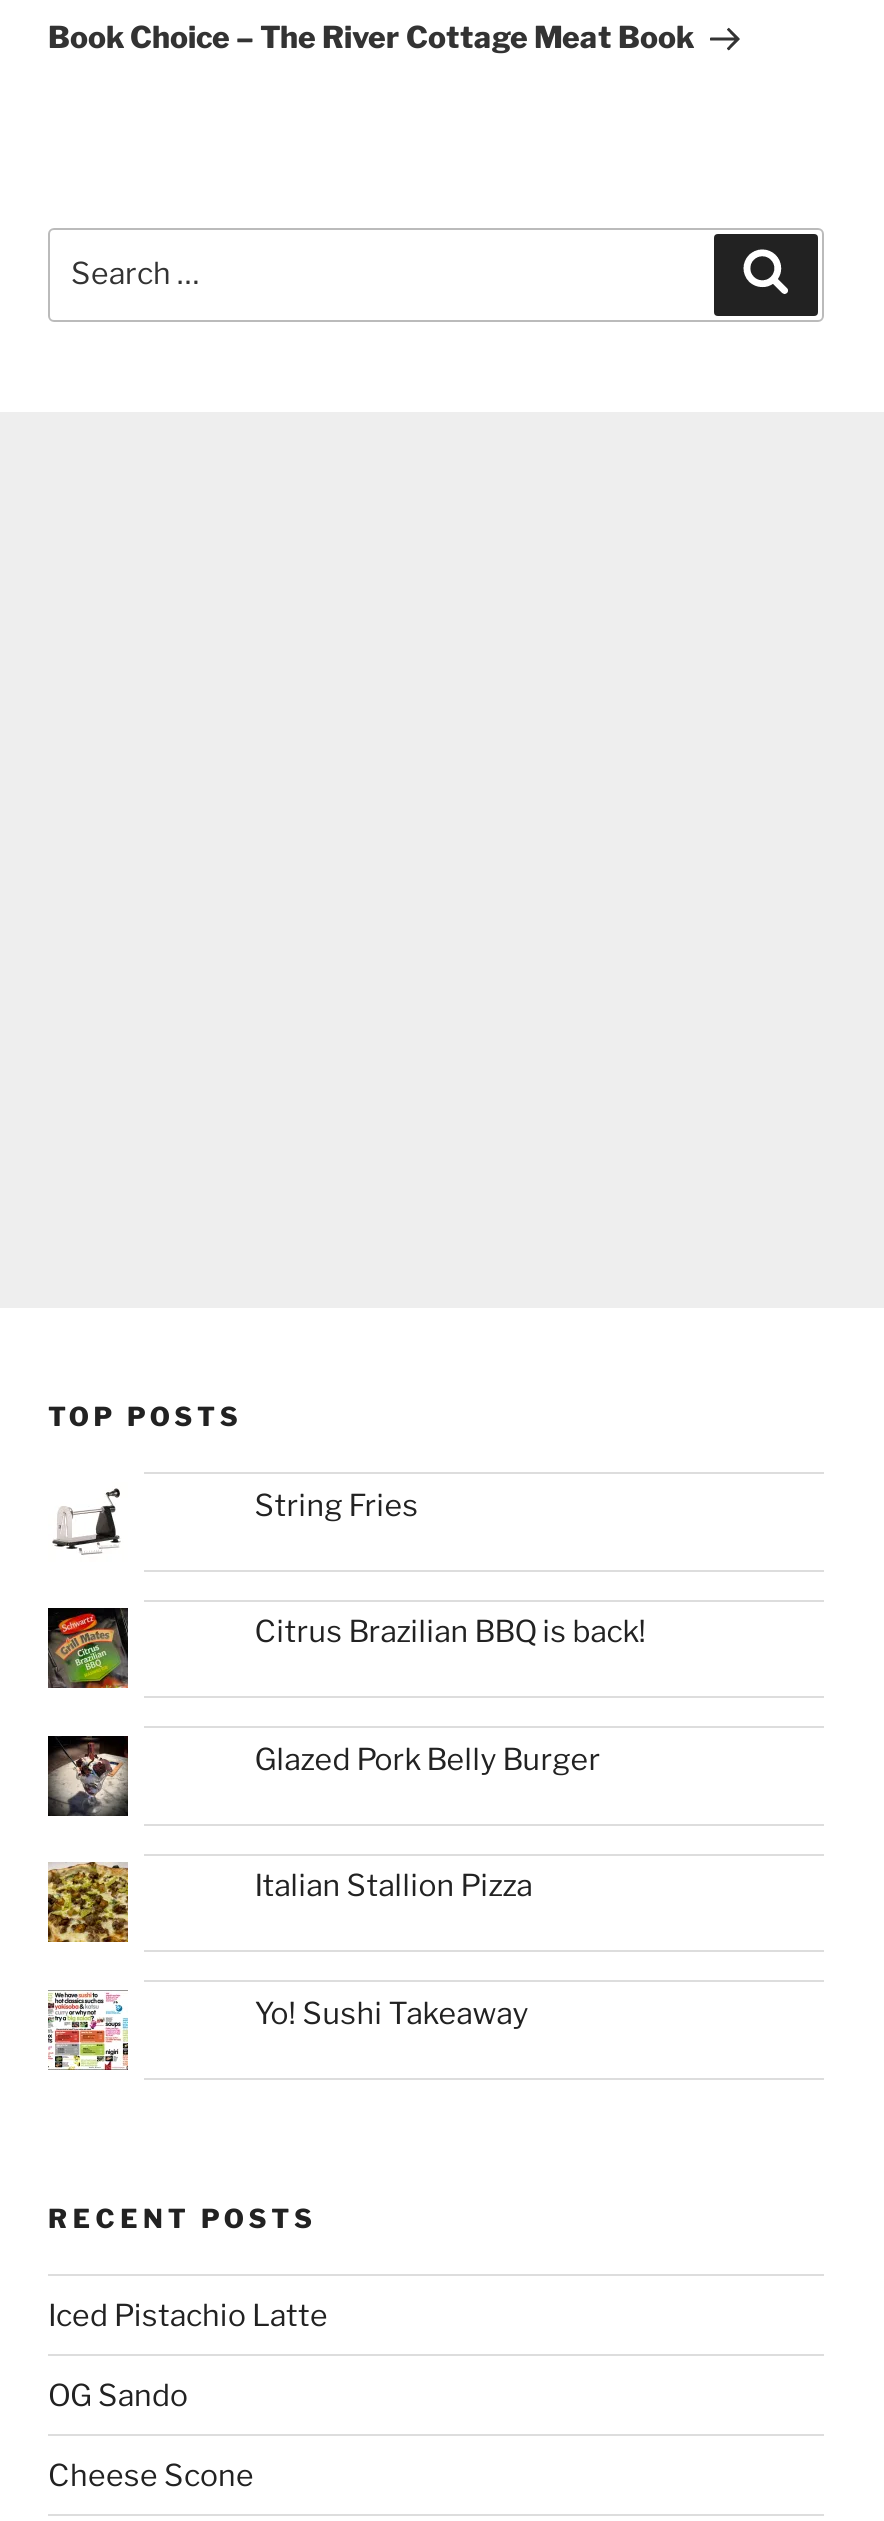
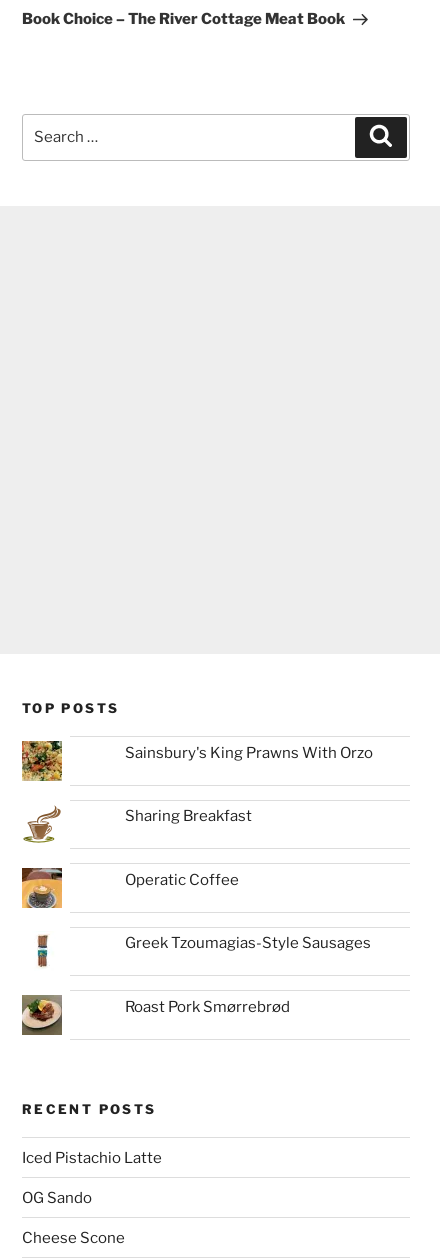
[48,1482,128,1562] [image] -> [21,740,63,782] [image]
[254,1488,418,1524] String Fries -> [125,744,373,762] Sainsbury's King Prawns With Orzo
[46,1606,130,1690] [image] -> [22,804,62,844] [image]
[254,1615,646,1651] Citrus Brazilian BBQ is back! -> [125,807,252,825] Sharing Breakfast
[46,1734,130,1818] [image] -> [21,867,63,909] [image]
[254,1742,600,1778] Glazed Pork Belly Burger -> [125,871,239,889] Operatic Coffee
[46,1860,130,1944] [image] -> [22,931,62,971] [image]
[254,1869,532,1905] Italian Stallion Pizza -> [125,934,371,952] Greek Tzoumagias-Style Sausages
[48,1992,128,2072] [image] -> [21,995,63,1036] [image]
[254,1996,528,2032] Yo! Sushi Takeaway -> [125,998,290,1016] Roast Pork Smørrebrød

